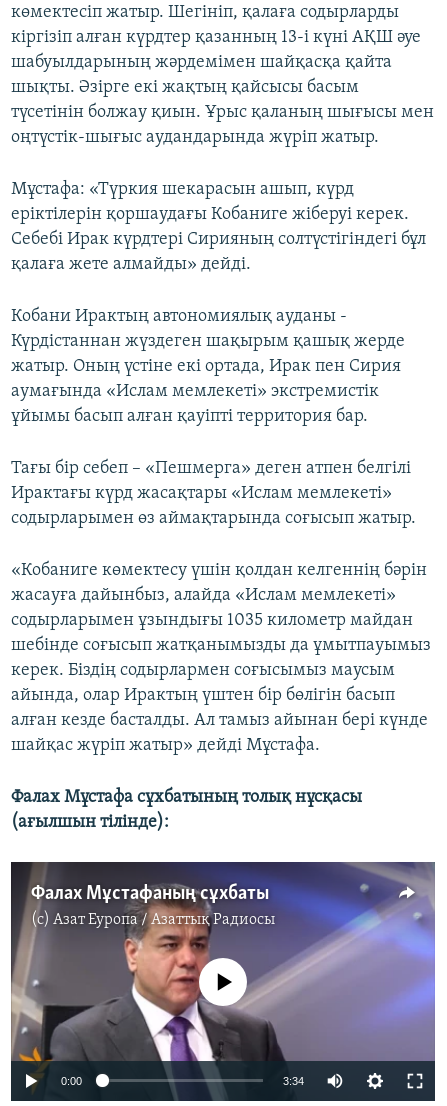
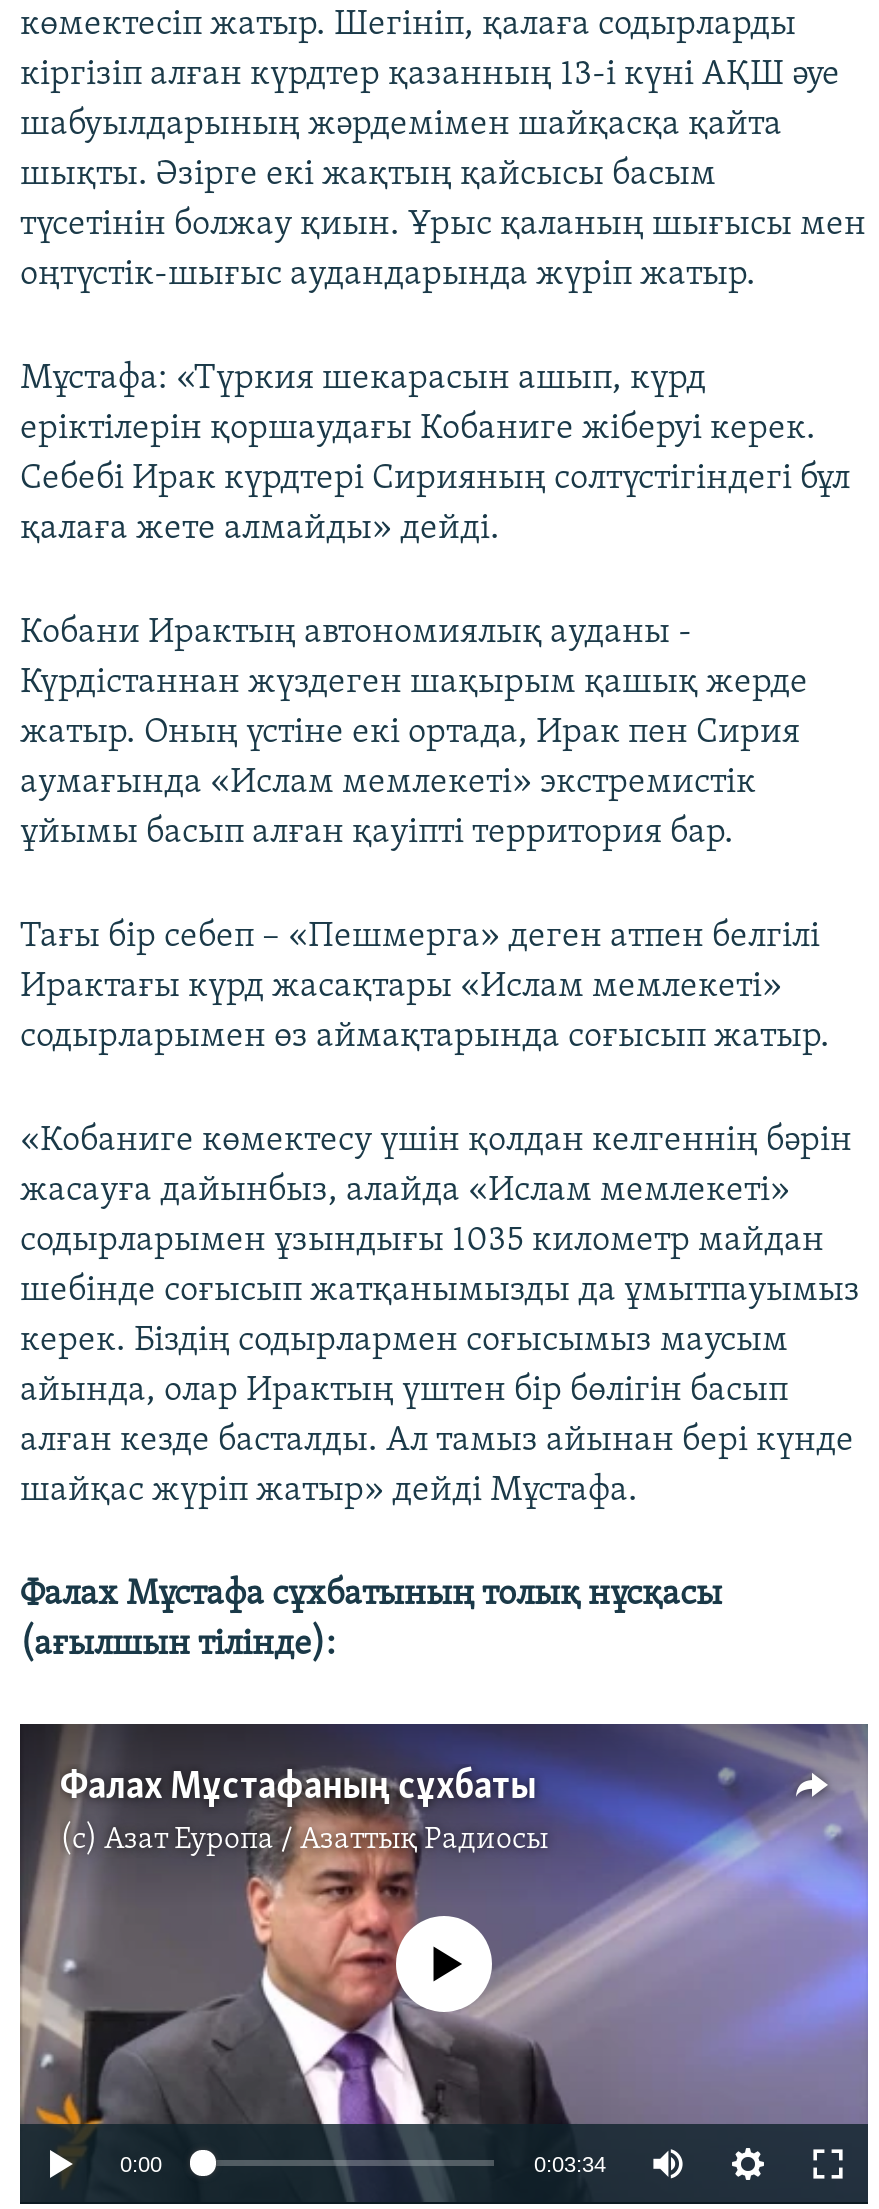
[283,1075,304,1087] 3:34 -> [534,2151,606,2175] 0:03:34

